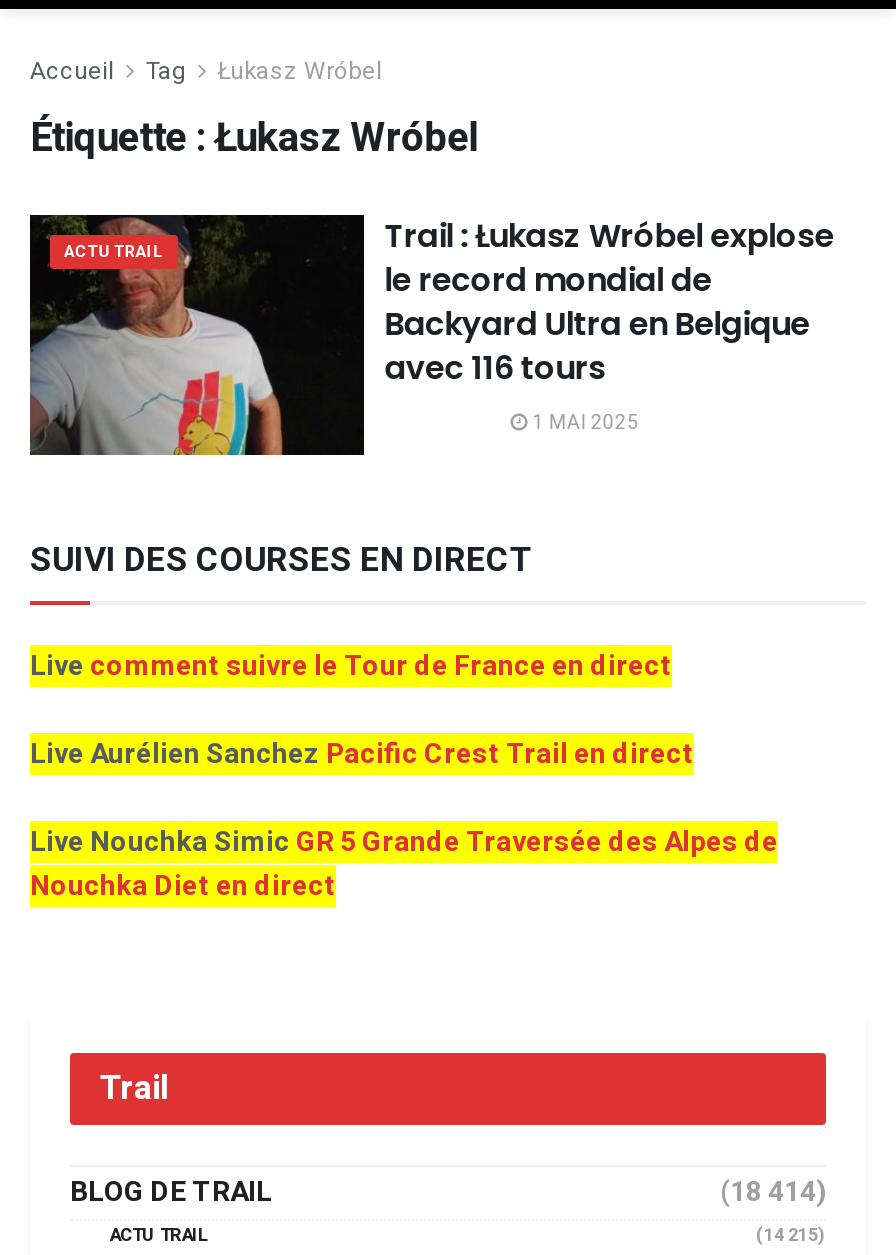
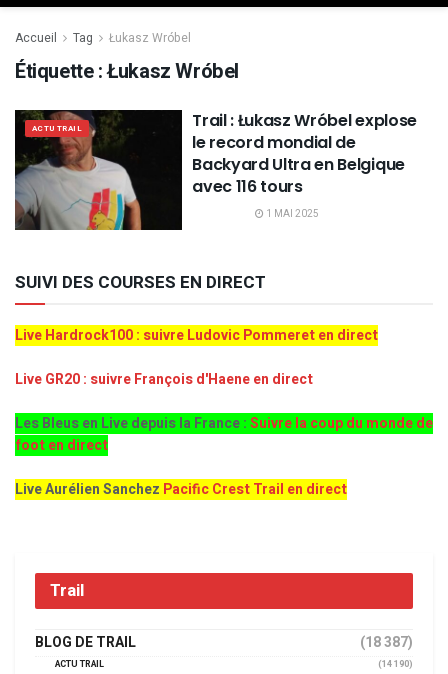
[30,644,672,686] Live comment suivre le Tour de France en direct -> [15,324,433,455] Live Hardrock100 : suivre Ludovic Pommeret en direct | Live GR20 : suivre François d'Haene en direct | Les Bleus en Live depuis la France :Suivre la coup du monde de | foot en direct
moved [30,732,694,774] -> [15,478,347,499]: Live Aurélien Sanchez Pacific Crest Trail en direct
[30,820,778,906] Live Nouchka Simic GR 5 Grande Traversée des Alpes de | Nouchka Diet en direct -> none
[720,1170,826,1212] (18 414) -> [360,631,413,652] (18 387)
[756,1222,826,1248] (14 215) -> [378,657,413,670] (14 190)

